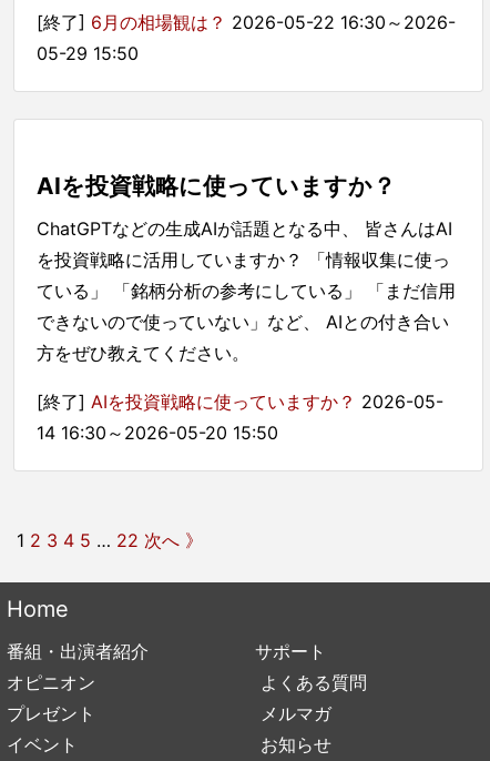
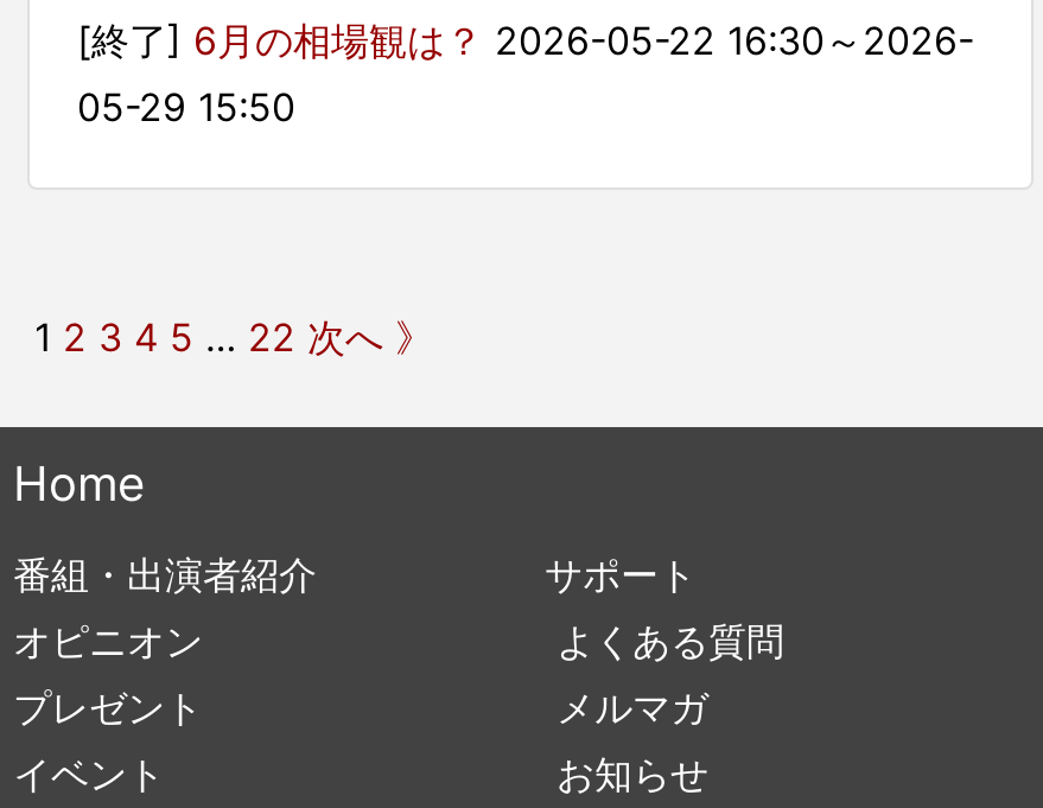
[37,172,456,444] AIを投資戦略に使っていますか？ | ChatGPTなどの生成AIが話題となる中、 皆さんはAI | を投資戦略に活用していますか？ 「情報収集に使っ | ている」 「銘柄分析の参考にしている」 「まだ信用 | できないので使っていない」など、 AIとの付き合い | 方をぜひ教えてください。 | [終了] AIを投資戦略に使っていますか？ 2026-05- | 14 16:30～2026-05-20 15:50 -> none

